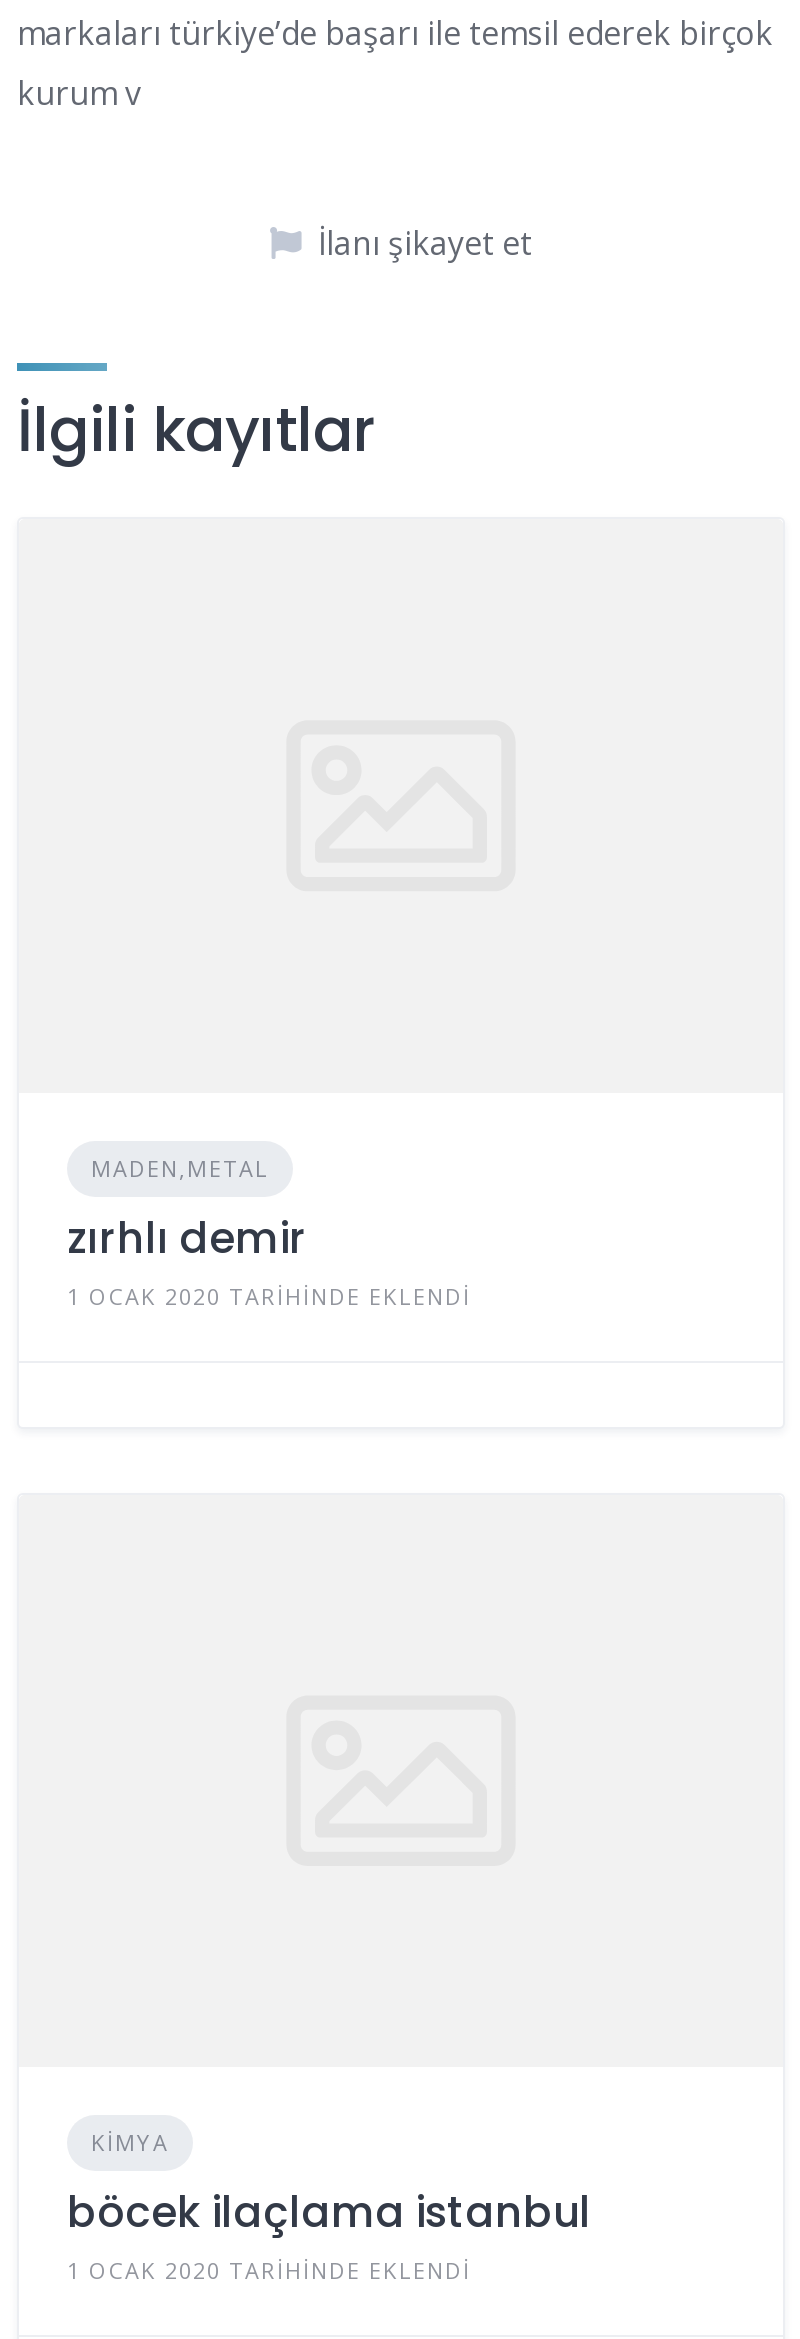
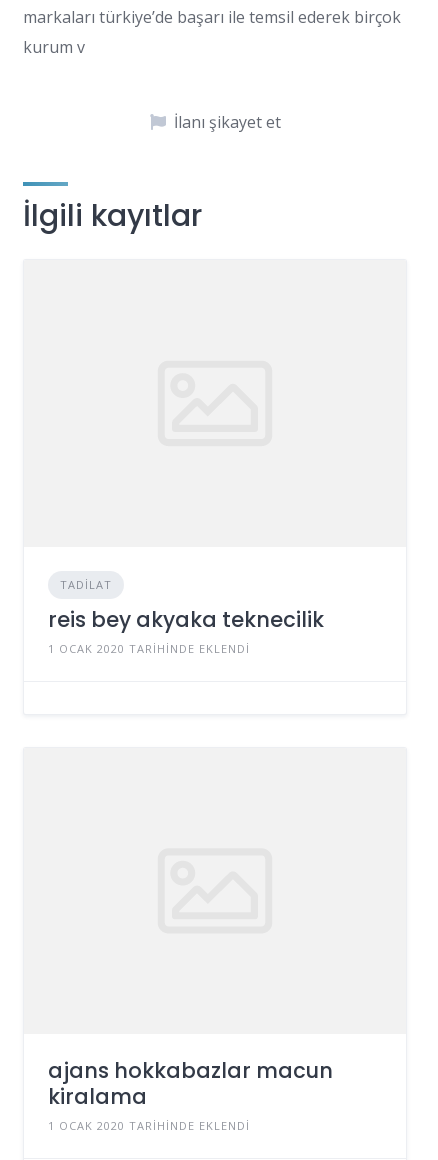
[67,1152,307,1266] MADEN,METAL | zırhlı demir -> [48,576,324,633] TADILAT | reis bey akyaka teknecilik
[67,2127,591,2241] KIMYA | böcek ilaçlama istanbul -> [48,1056,333,1111] ajans hokkabazlar macun | kiralama

